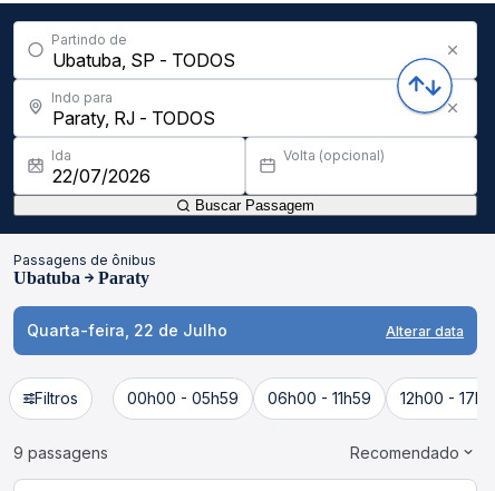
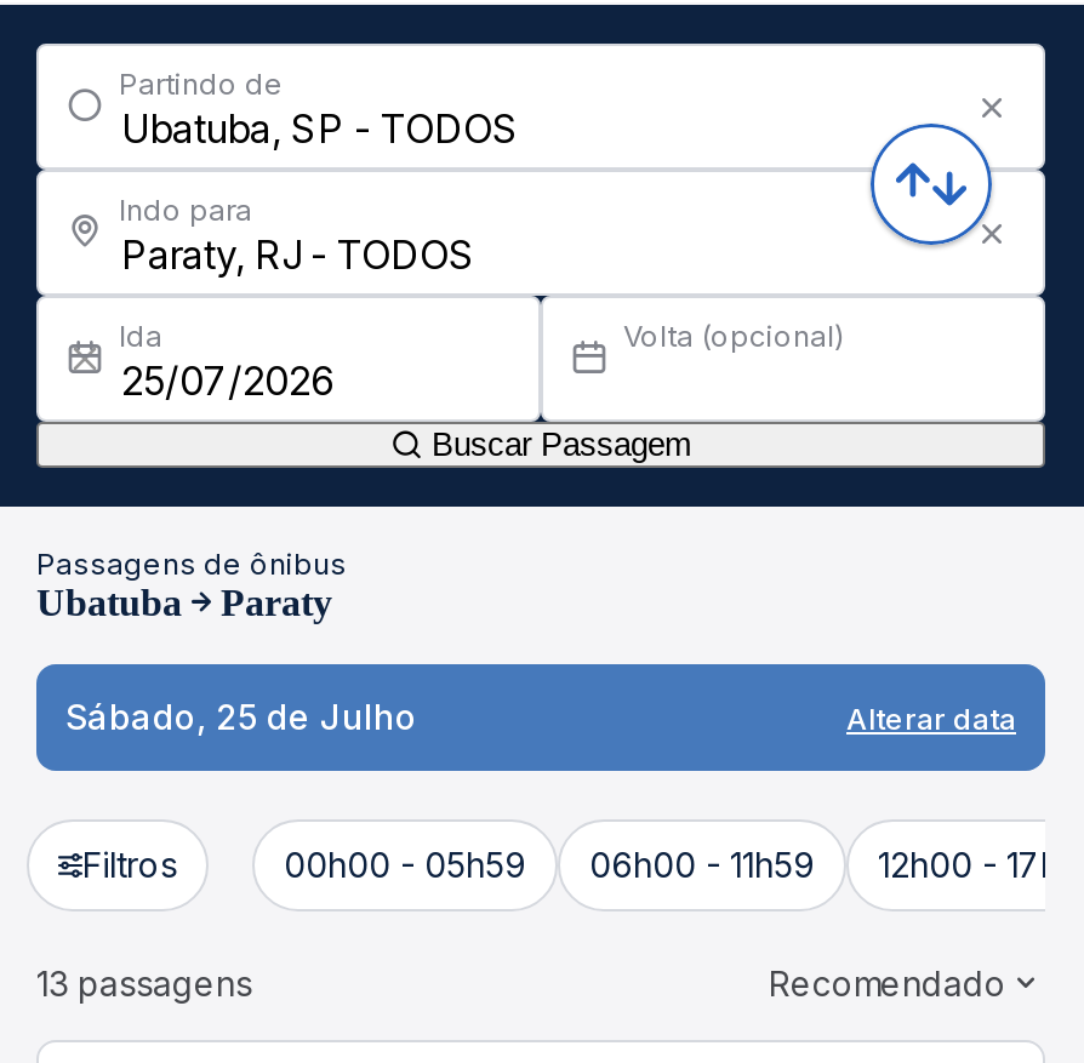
[27,321,227,340] Quarta-feira, 22 de Julho -> [65,696,417,737] Sábado, 25 de Julho
[13,443,108,462] 9 passagens -> [36,962,252,1004] 13 passagens

